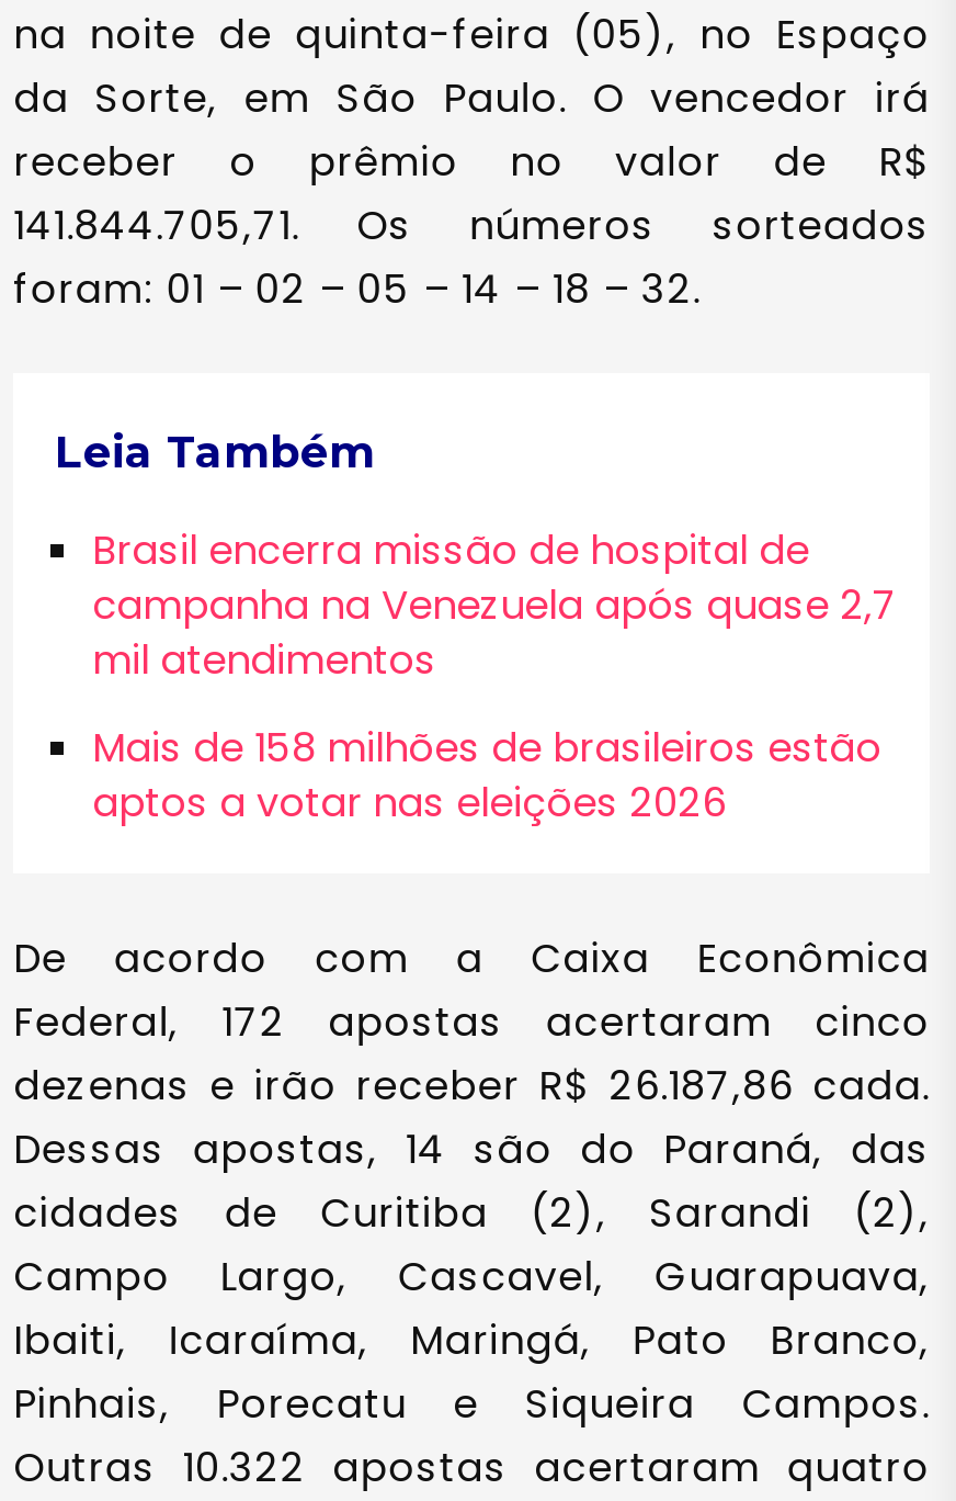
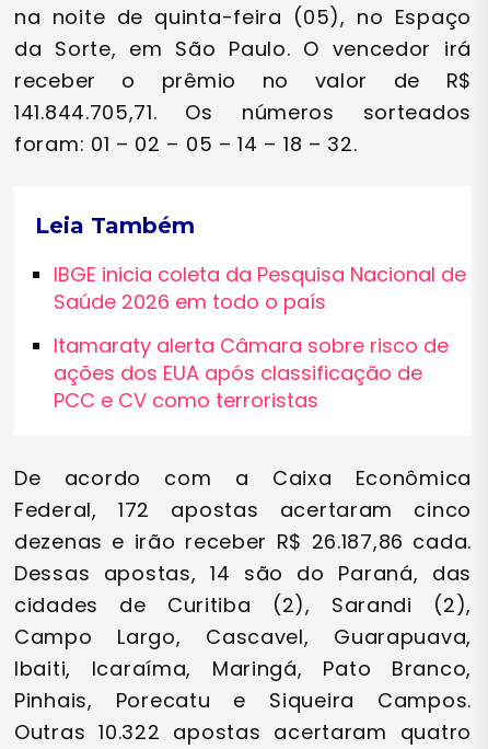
[92,522,897,687] Brasil encerra missão de hospital de | campanha na Venezuela após quase 2,7 | mil atendimentos -> [54,261,466,315] IBGE inicia coleta da Pesquisa Nacional de | Saúde 2026 em todo o país
[92,720,881,830] Mais de 158 milhões de brasileiros estão | aptos a votar nas eleições 2026 -> [54,332,449,414] Itamaraty alerta Câmara sobre risco de | ações dos EUA após classificação de | PCC e CV como terroristas

